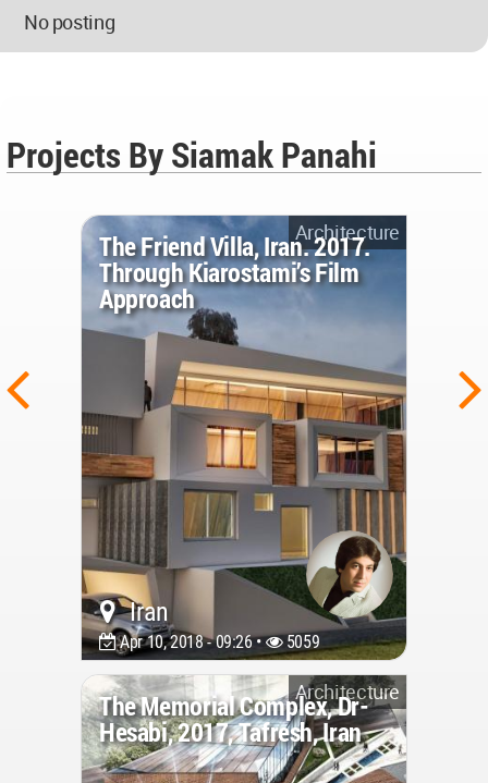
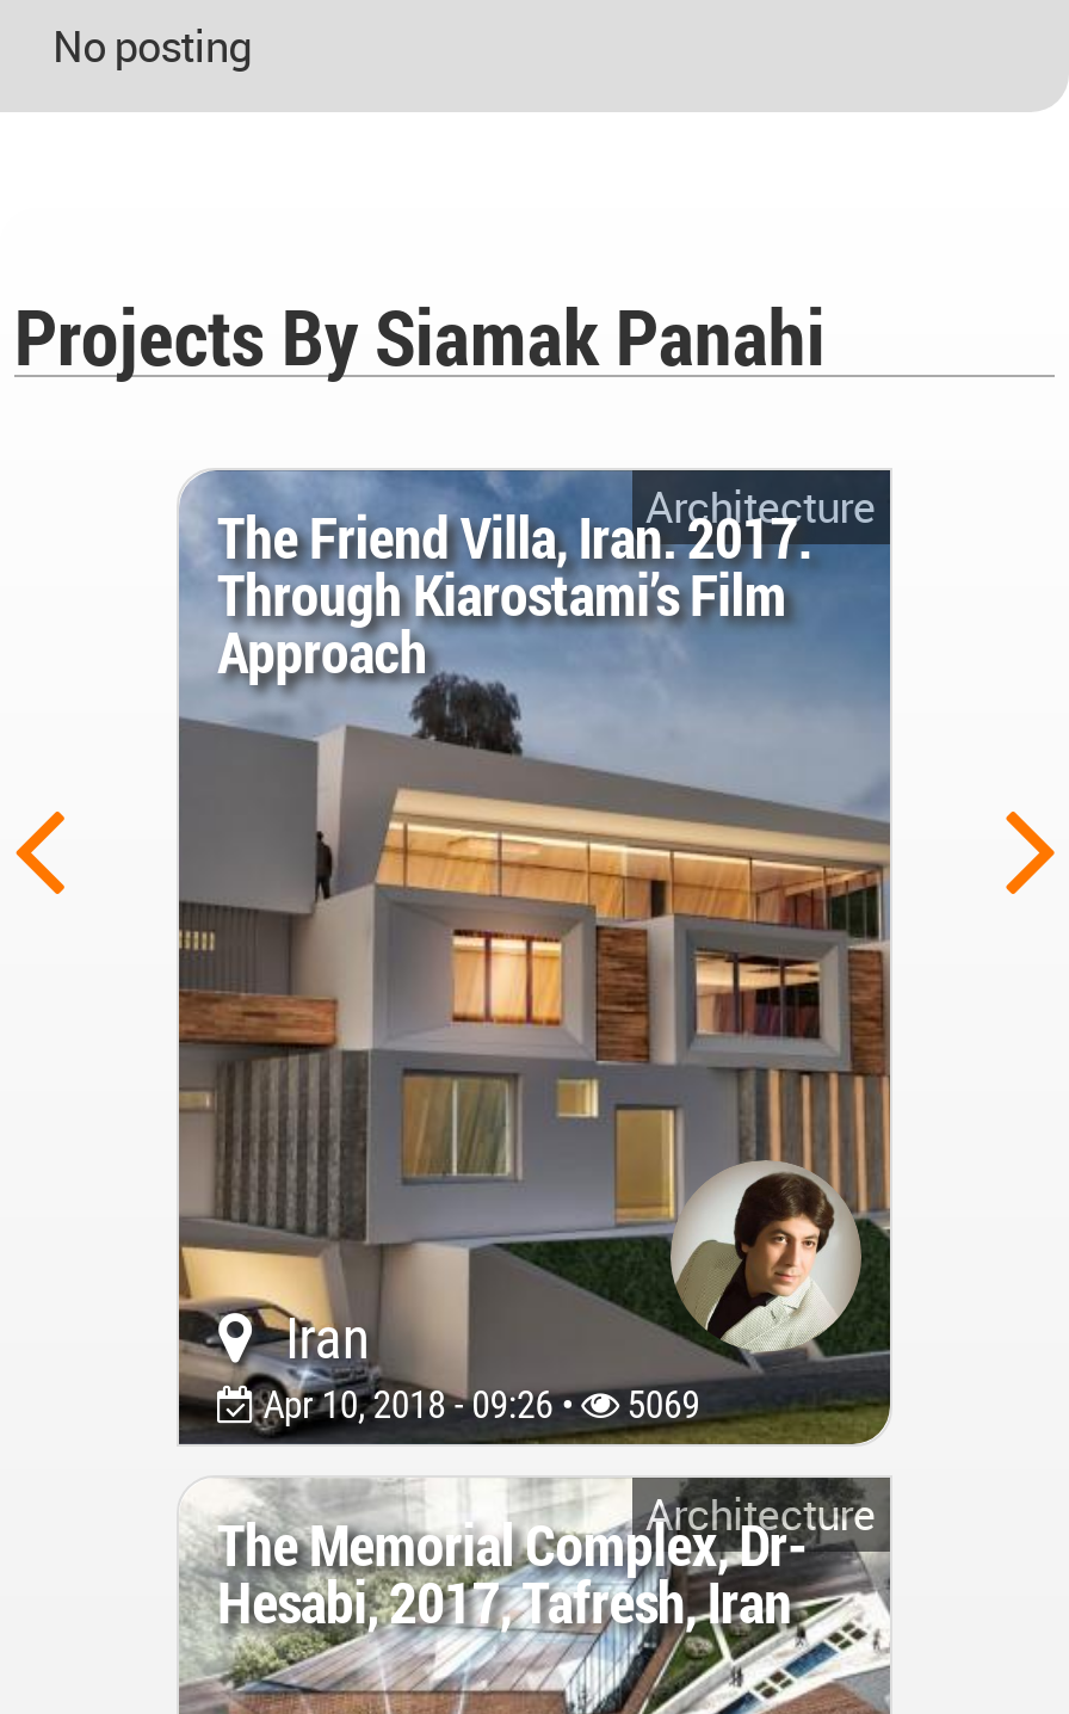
[116,632,319,652] Apr 10, 2018 - 09:26 • 5059 -> [254,1382,700,1428] Apr 10, 2018 - 09:26 • 5069

